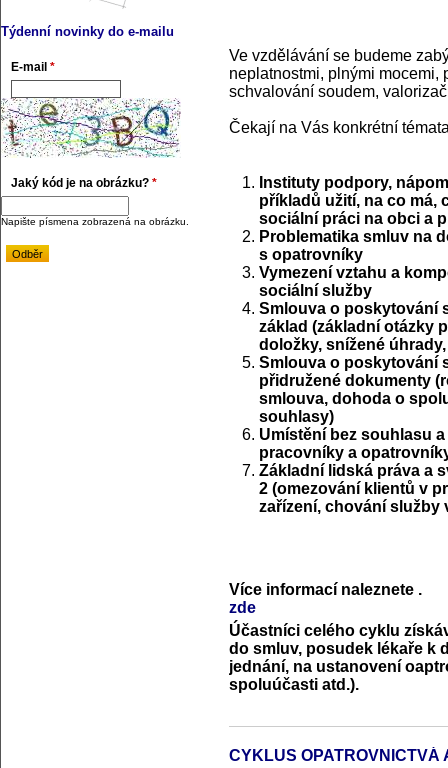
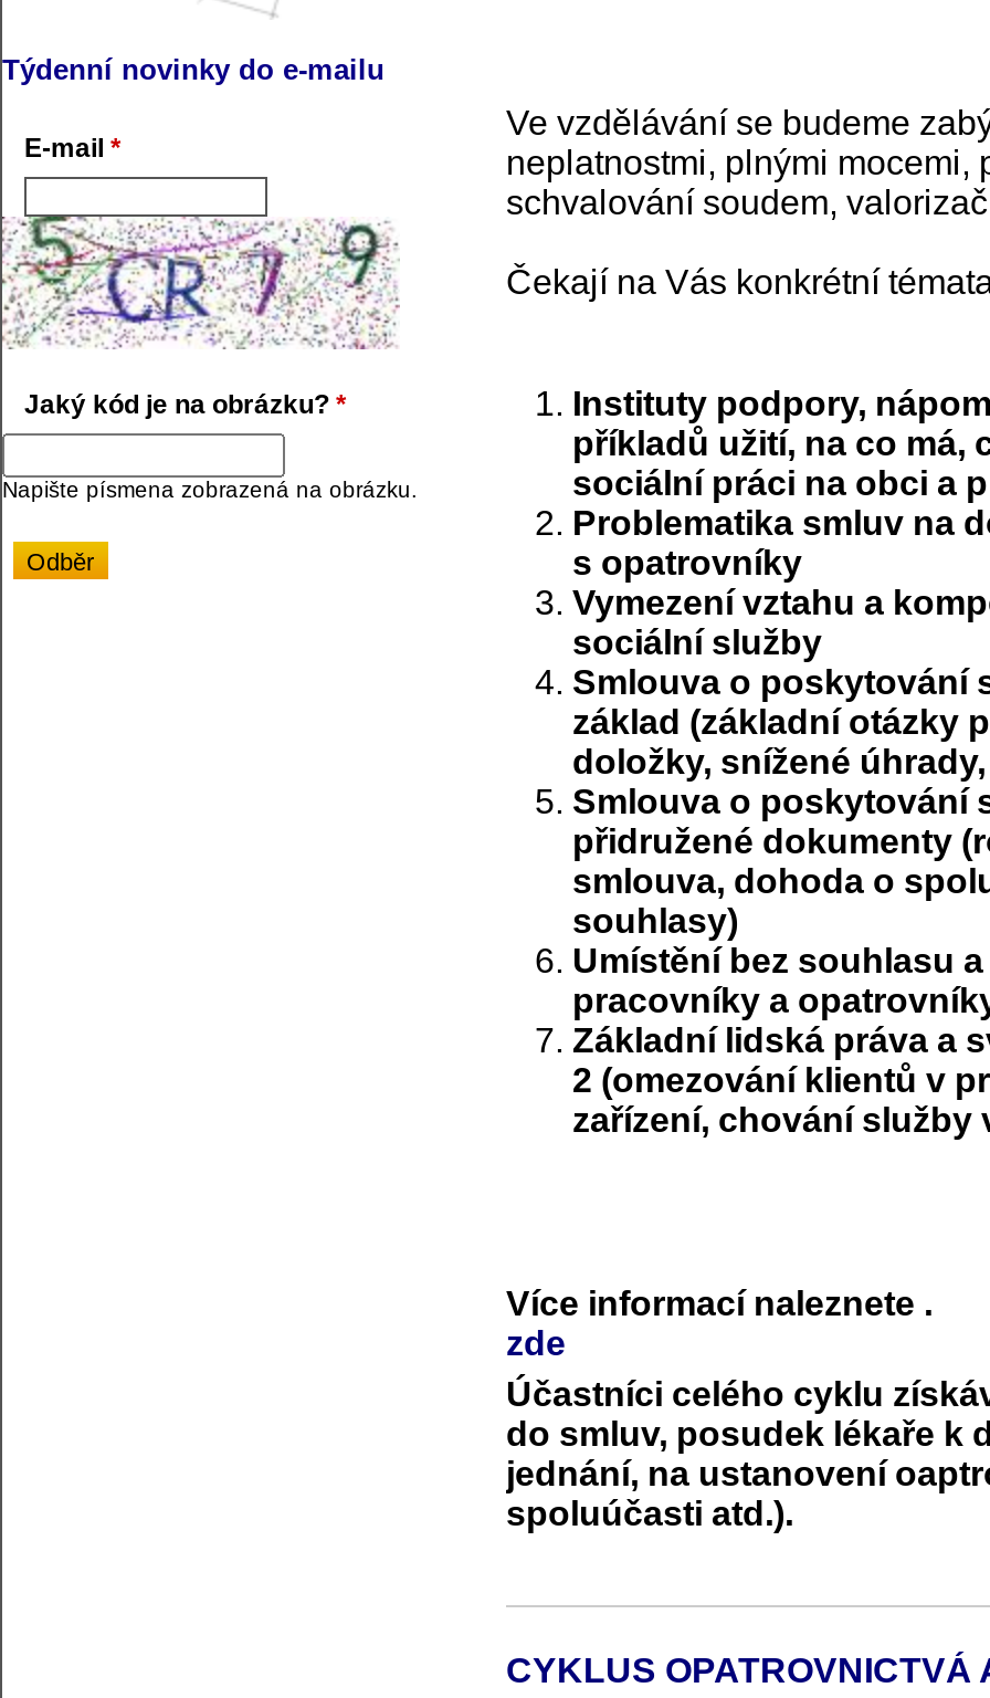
[3,97,181,158] [image] -> [7,214,400,352] [image]

